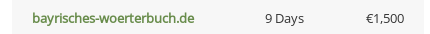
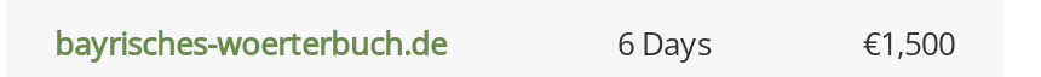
[264,9,303,27] 9 Days -> [617,22,712,65] 6 Days

